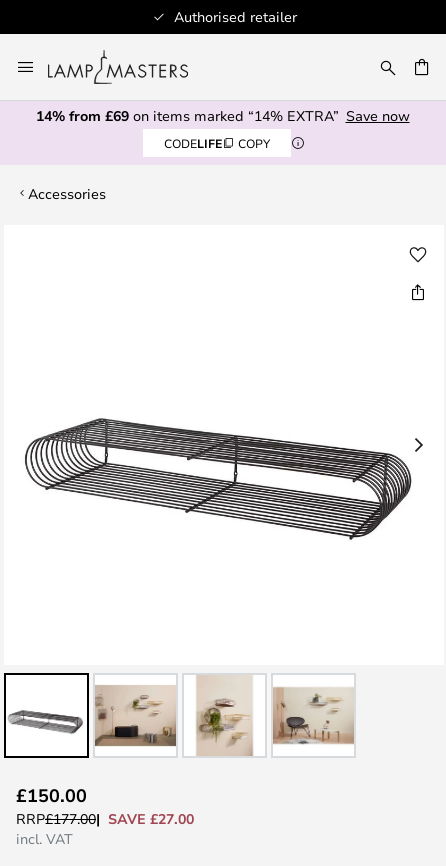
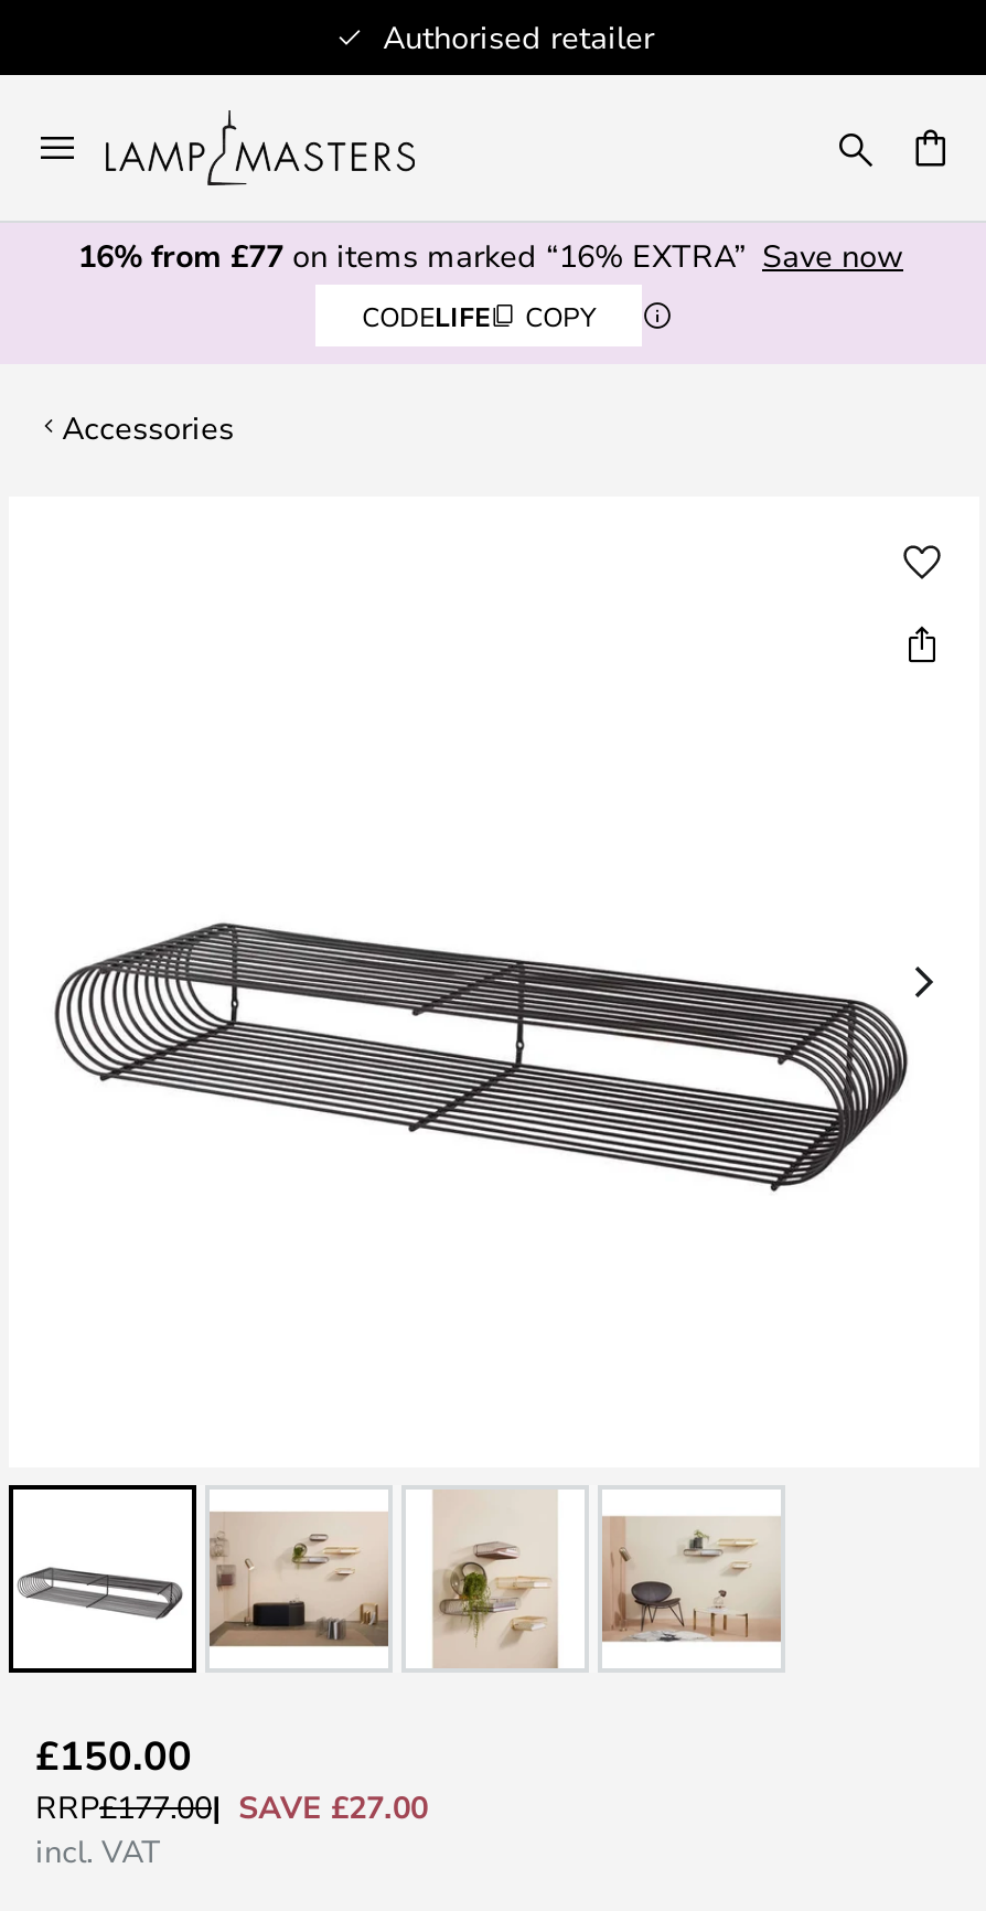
[35,106,409,125] 14% from £69 on items marked “14% EXTRA” Save now -> [78,234,903,276] 16% from £77 on items marked “16% EXTRA” Save now

